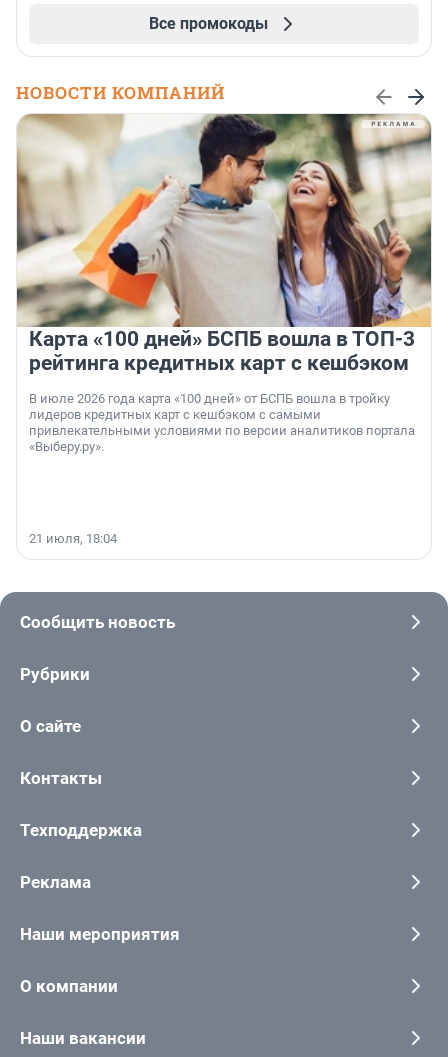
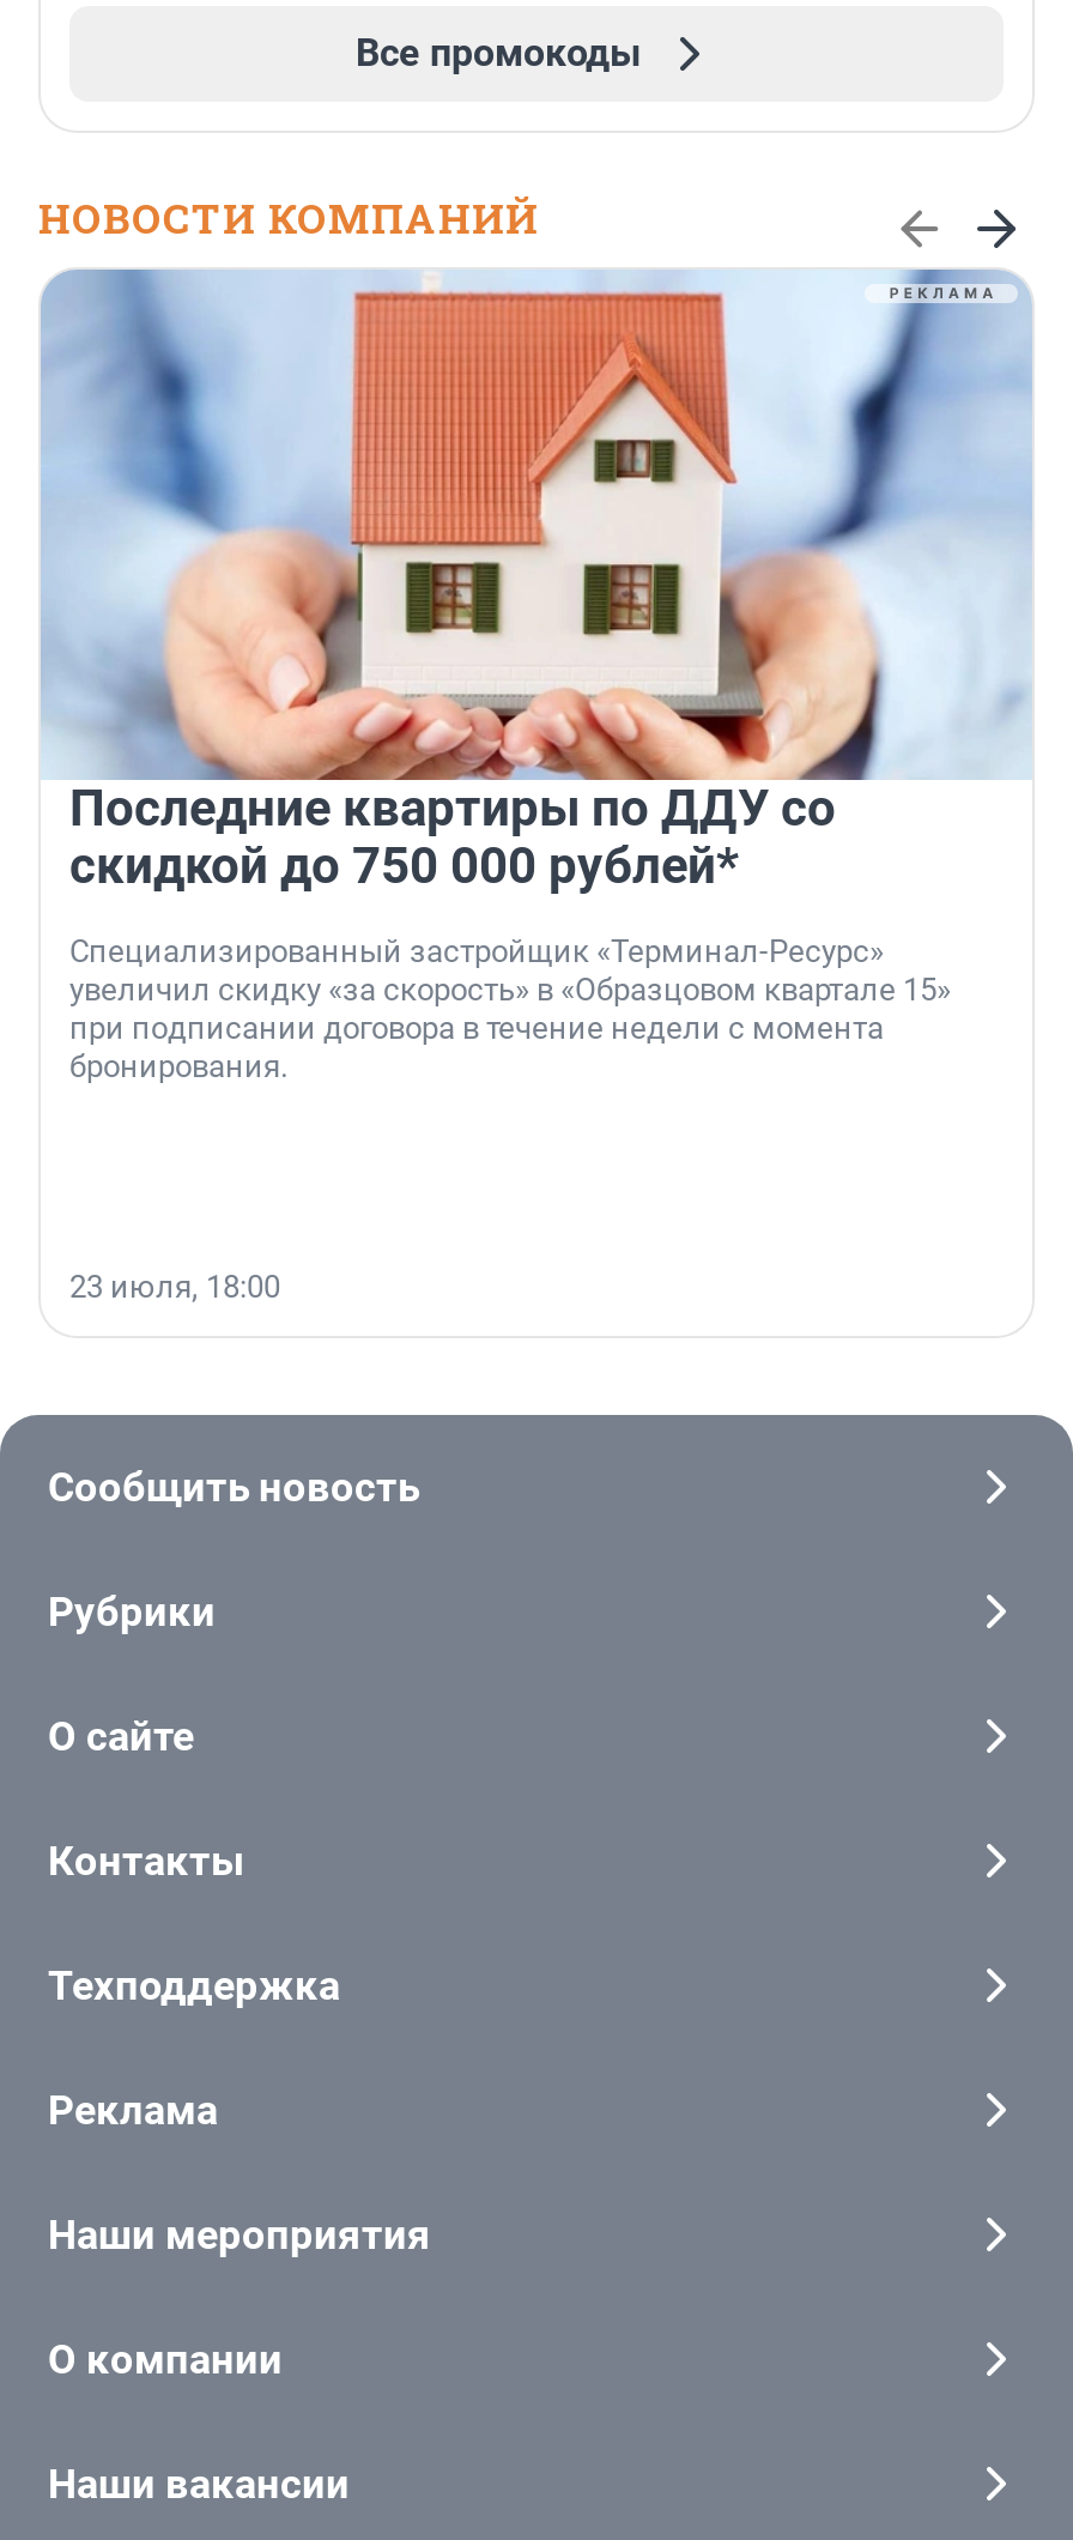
[16,113,432,375] [image] | Карта «100 дней» БСПБ вошла в ТОП-3 | рейтинга кредитных карт с кешбэком -> [38,267,1032,895] [image] | Последние квартиры по ДДУ со | скидкой до 750 000 рублей*
[29,391,415,454] В июле 2026 года карта «100 дней» от БСПБ вошла в тройку | лидеров кредитных карт с кешбэком с самыми | привлекательными условиями по версии аналитиков портала | «Выберу.ру». -> [69,934,951,1085] Специализированный застройщик «Терминал-Ресурс» | увеличил скидку «за скорость» в «Образцовом квартале 15» | при подписании договора в течение недели с момента | бронирования.
[29,531,117,546] 21 июля, 18:04 -> [69,1269,280,1305] 23 июля, 18:00

